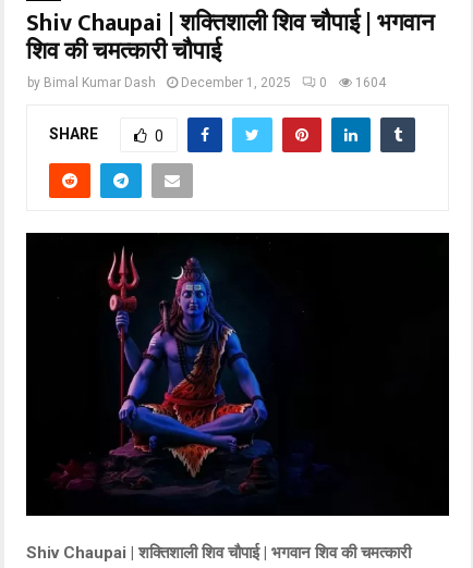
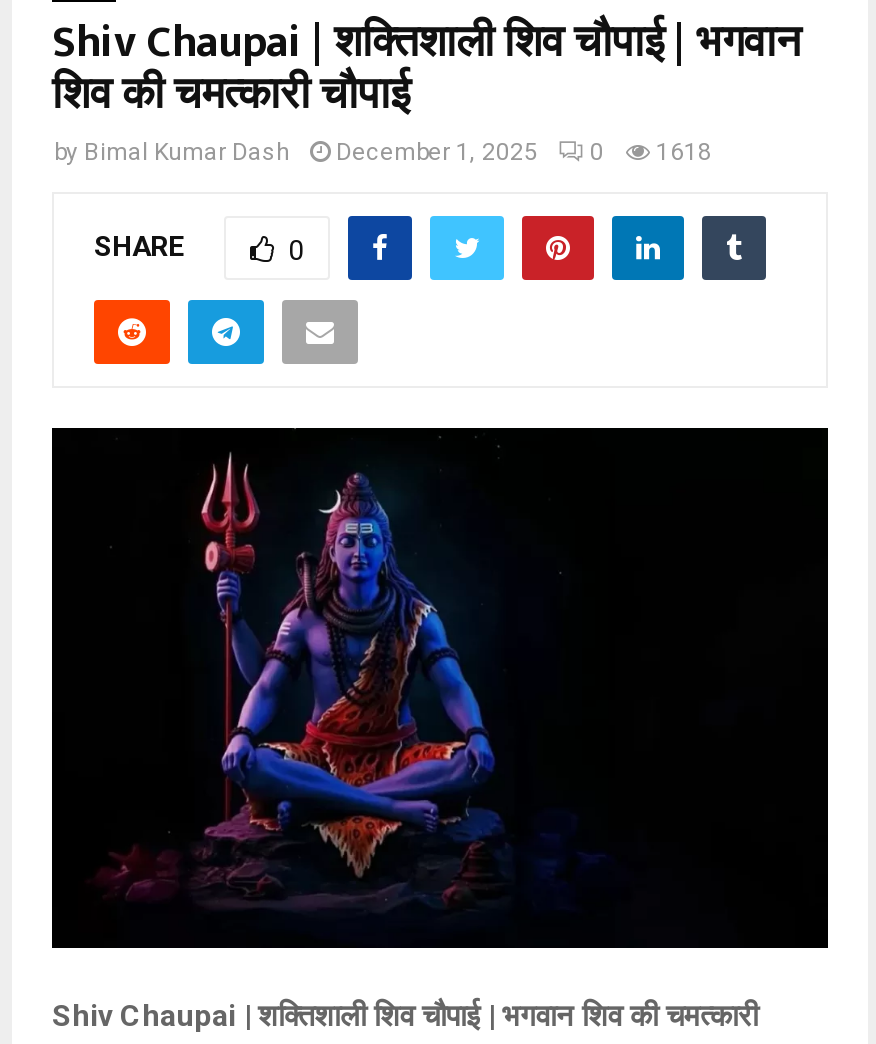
[27,75,386,90] by Bimal Kumar Dash December 1, 2025 0 1604 -> [54,138,712,166] by Bimal Kumar Dash December 1, 2025 0 1618

